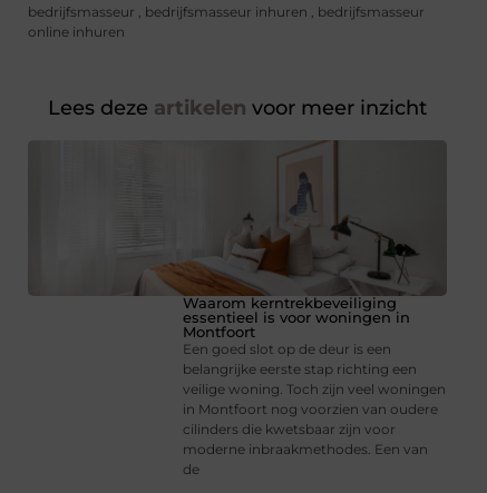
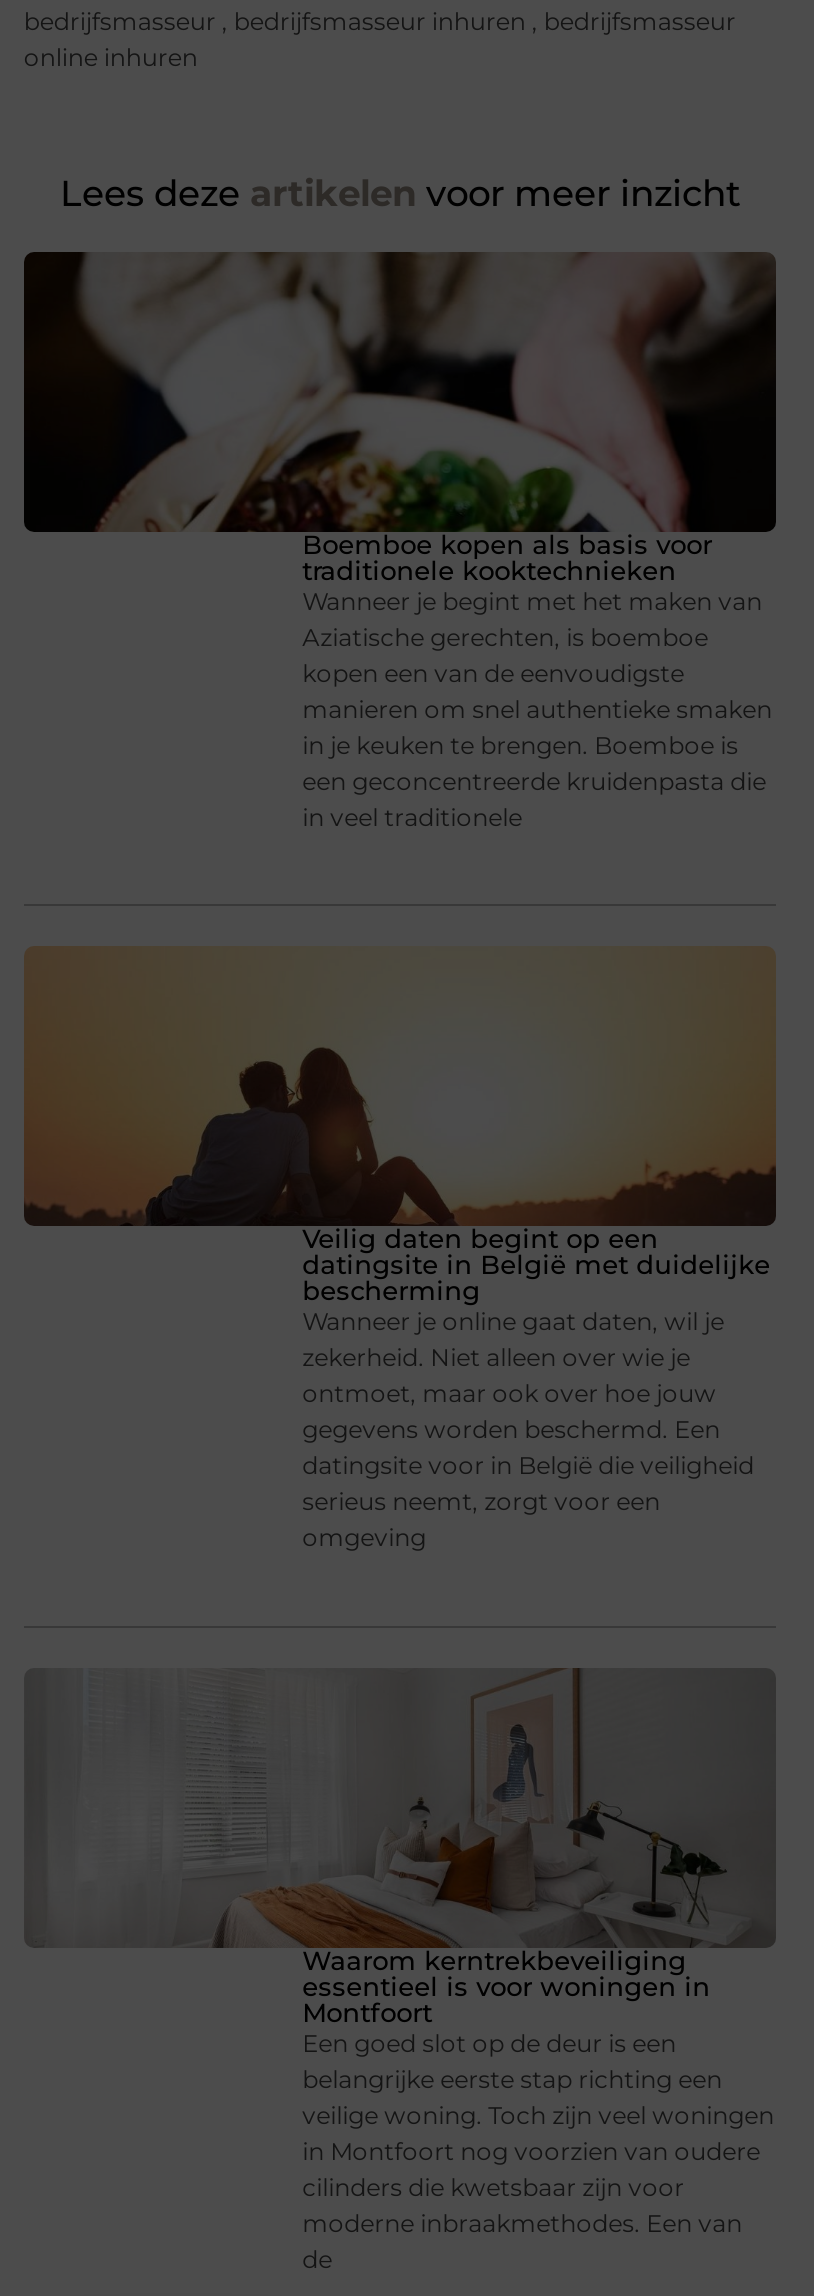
none -> [22,946,778,1553] [image] | Veilig daten begint op een | datingsite in België met duidelijke | bescherming | Wanneer je online gaat daten, wil je | zekerheid. Niet alleen over wie je | ontmoet, maar ook over hoe jouw | gegevens worden beschermd. Een | datingsite voor in België die veiligheid | serieus neemt, zorgt voor een | omgeving
none -> [24,250,776,832] [image] | Boemboe kopen als basis voor | traditionele kooktechnieken | Wanneer je begint met het maken van | Aziatische gerechten, is boemboe | kopen een van de eenvoudigste | manieren om snel authentieke smaken | in je keuken te brengen. Boemboe is | een geconcentreerde kruidenpasta die | in veel traditionele

